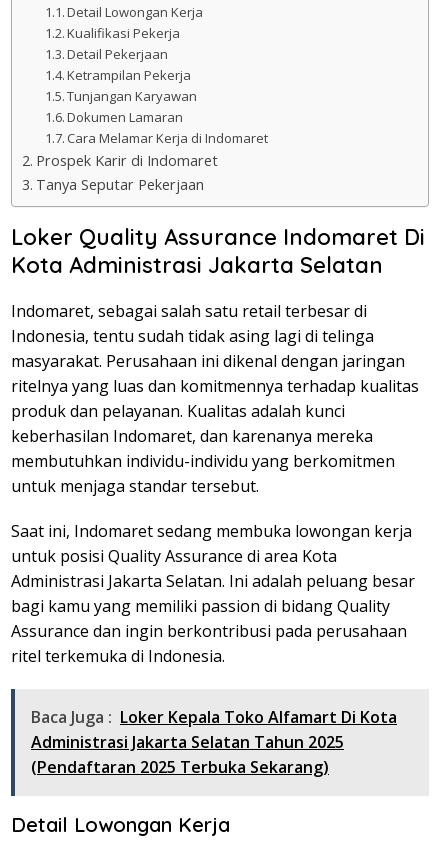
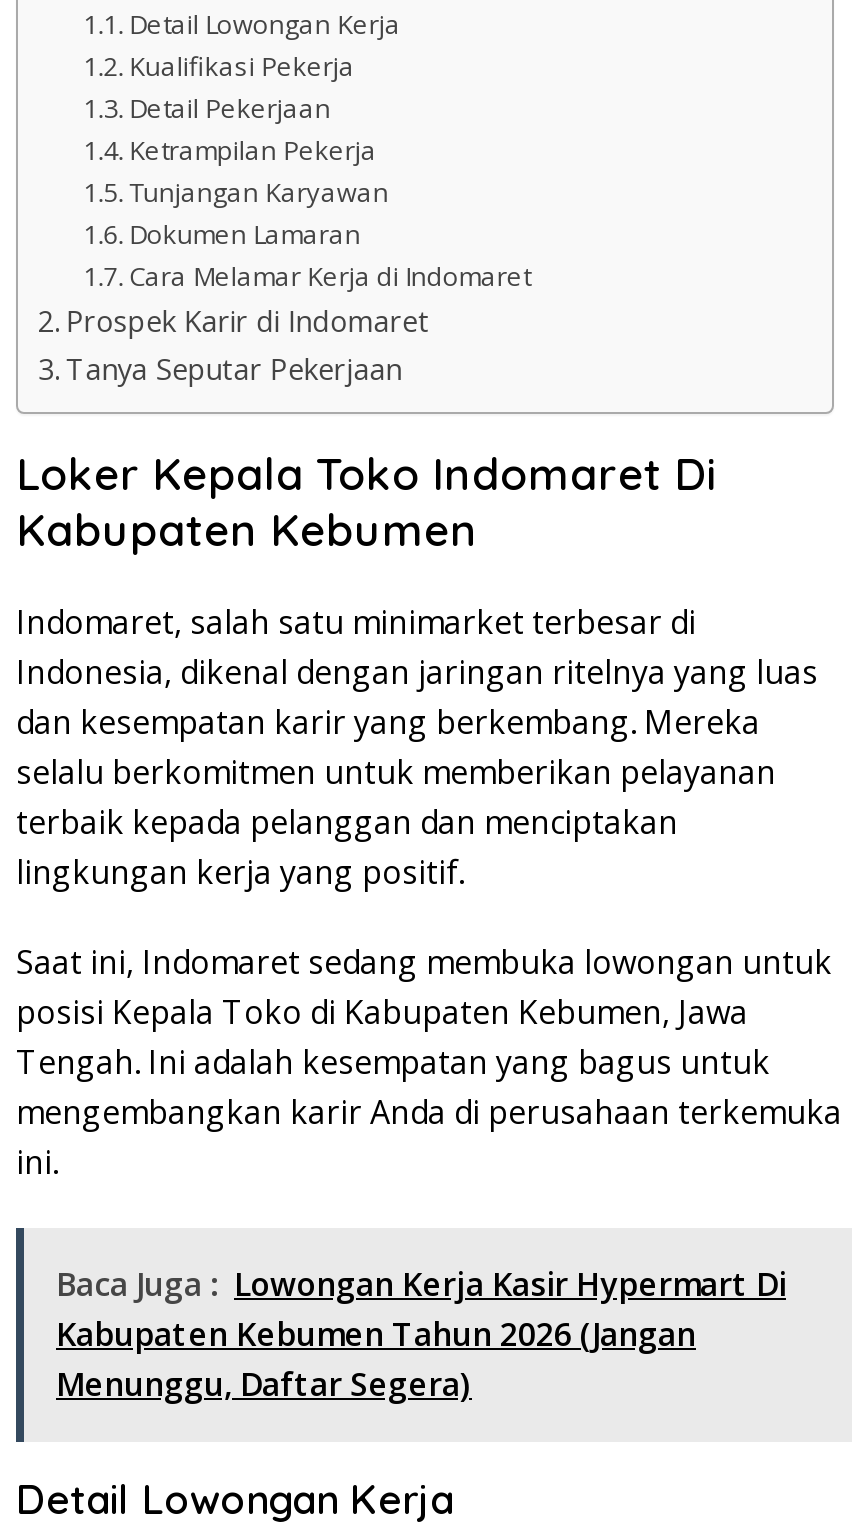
[11,223,425,279] Loker Quality Assurance Indomaret Di | Kota Administrasi Jakarta Selatan -> [16,447,716,559] Loker Kepala Toko Indomaret Di | Kabupaten Kebumen
[11,300,419,497] Indomaret, sebagai salah satu retail terbesar di | Indonesia, tentu sudah tidak asing lagi di telinga | masyarakat. Perusahaan ini dikenal dengan jaringan | ritelnya yang luas dan komitmennya terhadap kualitas | produk dan pelayanan. Kualitas adalah kunci | keberhasilan Indomaret, dan karenanya mereka | membutuhkan individu-individu yang berkomitmen | untuk menjaga standar tersebut. -> [16,601,818,895] Indomaret, salah satu minimarket terbesar di | Indonesia, dikenal dengan jaringan ritelnya yang luas | dan kesempatan karir yang berkembang. Mereka | selalu berkomitmen untuk memberikan pelayanan | terbaik kepada pelanggan dan menciptakan | lingkungan kerja yang positif.
[11,520,415,667] Saat ini, Indomaret sedang membuka lowongan kerja | untuk posisi Quality Assurance di area Kota | Administrasi Jakarta Selatan. Ini adalah peluang besar | bagi kamu yang memiliki passion di bidang Quality | Assurance dan ingin berkontribusi pada perusahaan | ritel terkemuka di Indonesia. -> [16,941,842,1185] Saat ini, Indomaret sedang membuka lowongan untuk | posisi Kepala Toko di Kabupaten Kebumen, Jawa | Tengah. Ini adalah kesempatan yang bagus untuk | mengembangkan karir Anda di perusahaan terkemuka | ini.
[31,706,397,778] Baca Juga : Loker Kepala Toko Alfamart Di Kota | Administrasi Jakarta Selatan Tahun 2025 | (Pendaftaran 2025 Terbuka Sekarang) -> [56,1263,786,1407] Baca Juga : Lowongan Kerja Kasir Hypermart Di | Kabupaten Kebumen Tahun 2026 (Jangan | Menunggu, Daftar Segera)

